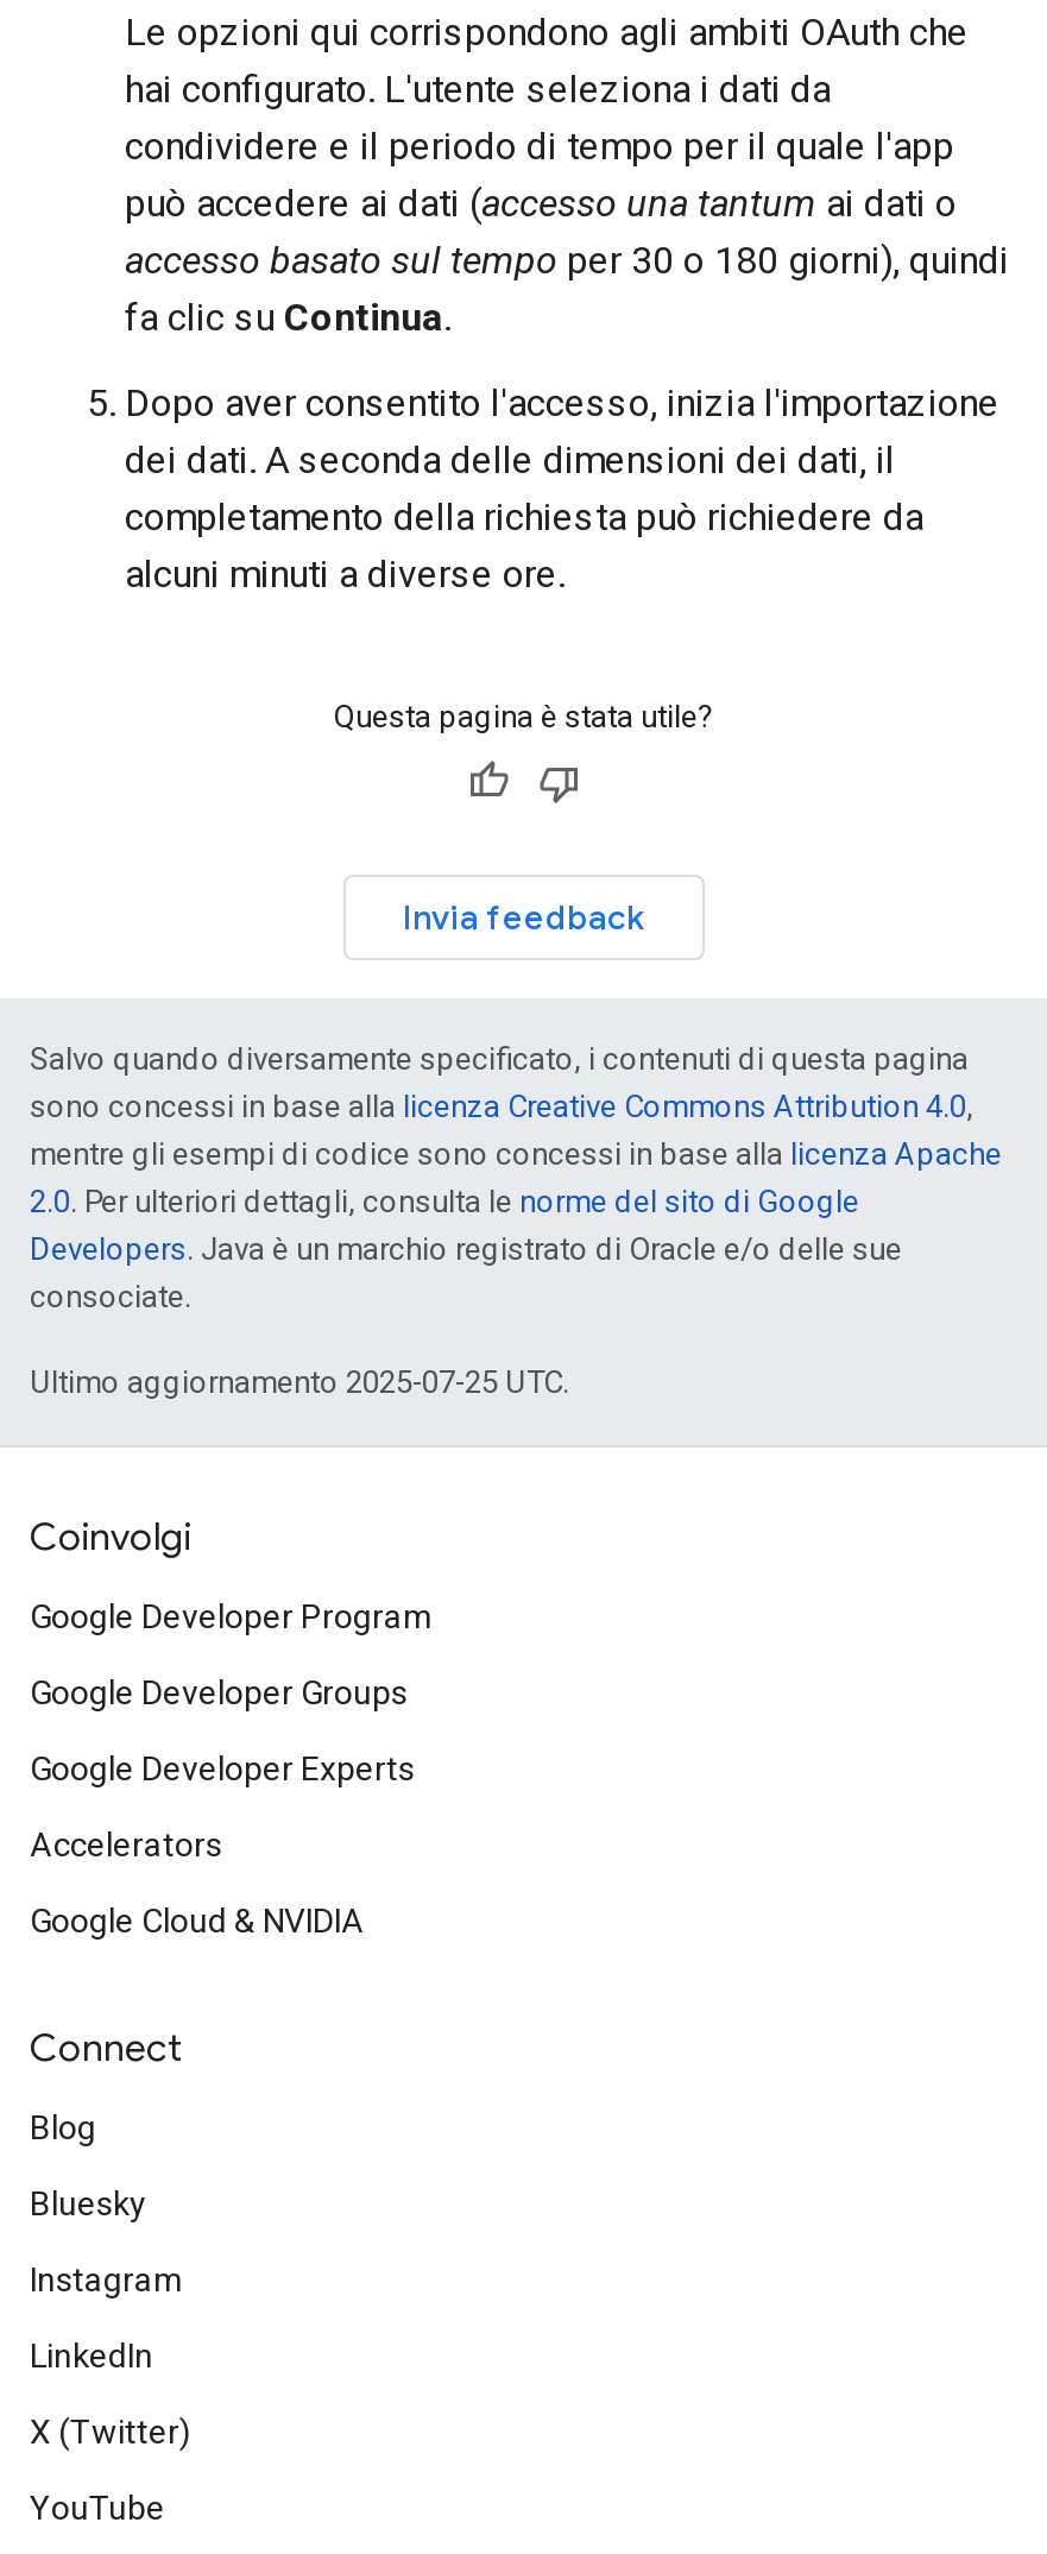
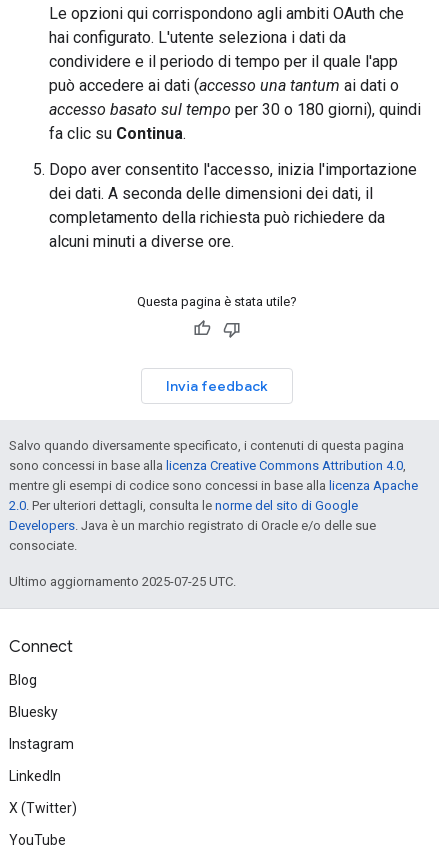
[30,1514,434,1940] Coinvolgi | Google Developer Program | Google Developer Groups | Google Developer Experts | Accelerators | Google Cloud & NVIDIA -> none

